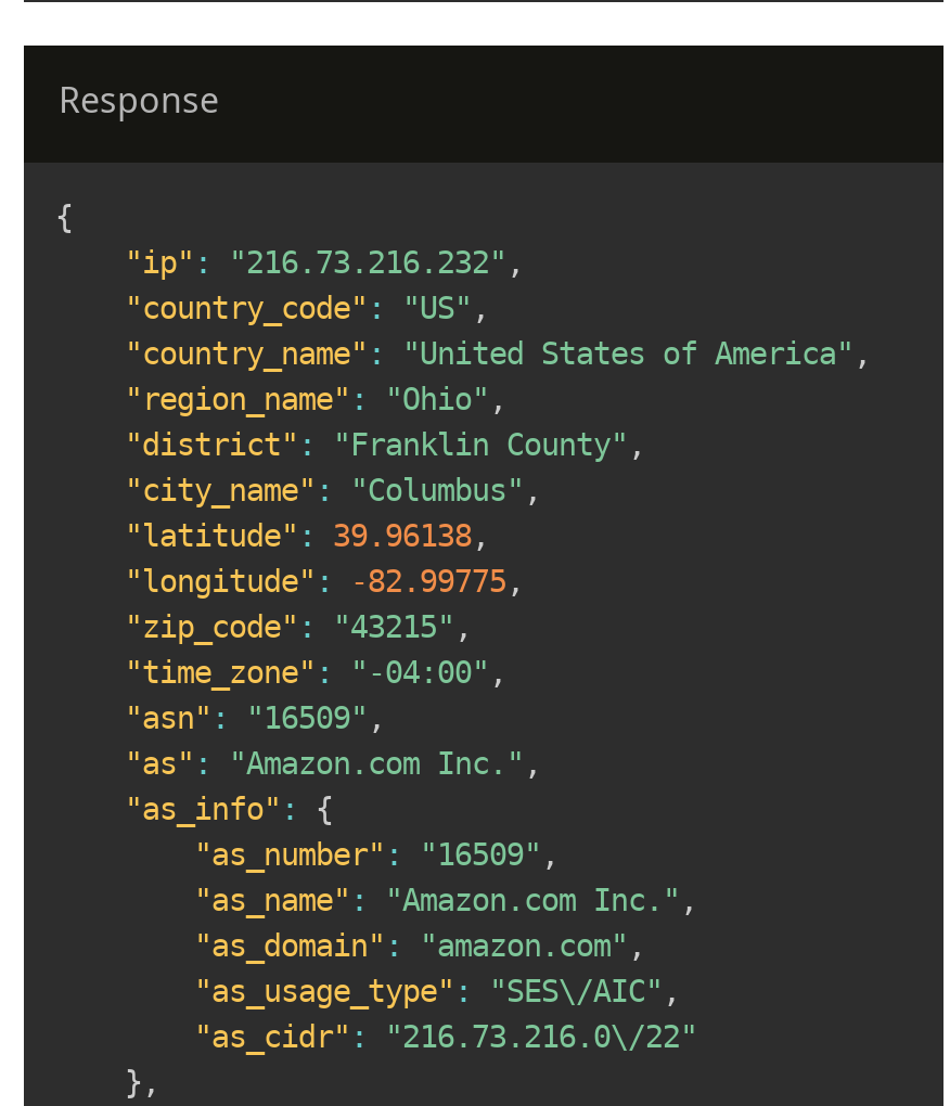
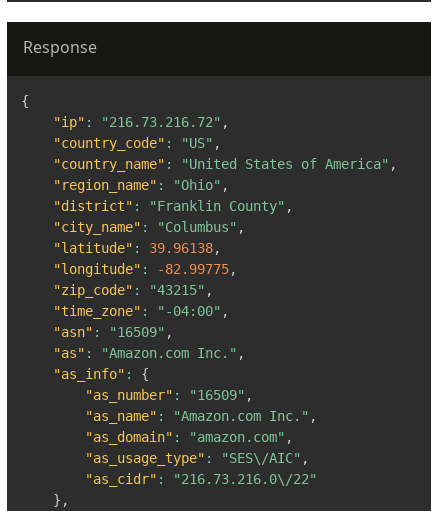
[124,245,524,279] "ip": "216.73.216.232", -> [53,114,229,130] "ip": "216.73.216.72",

